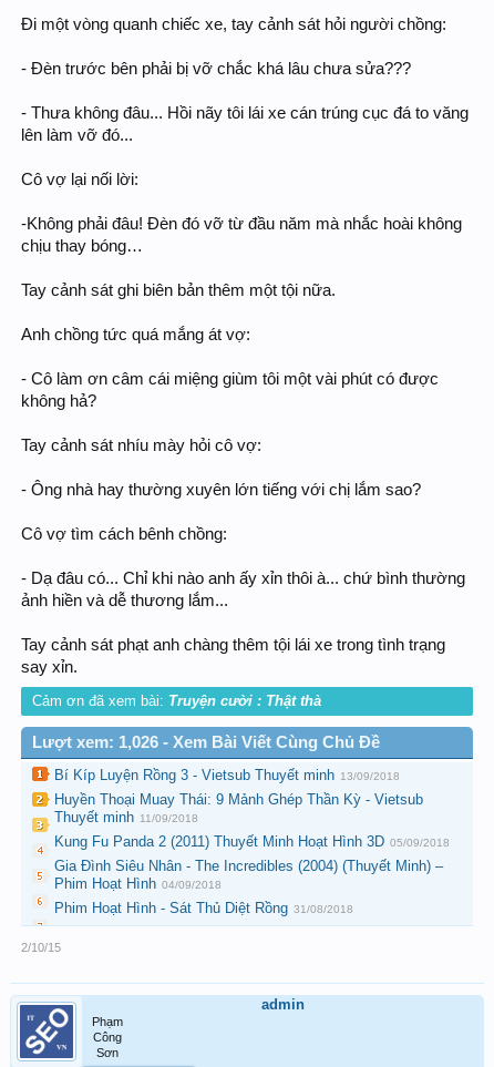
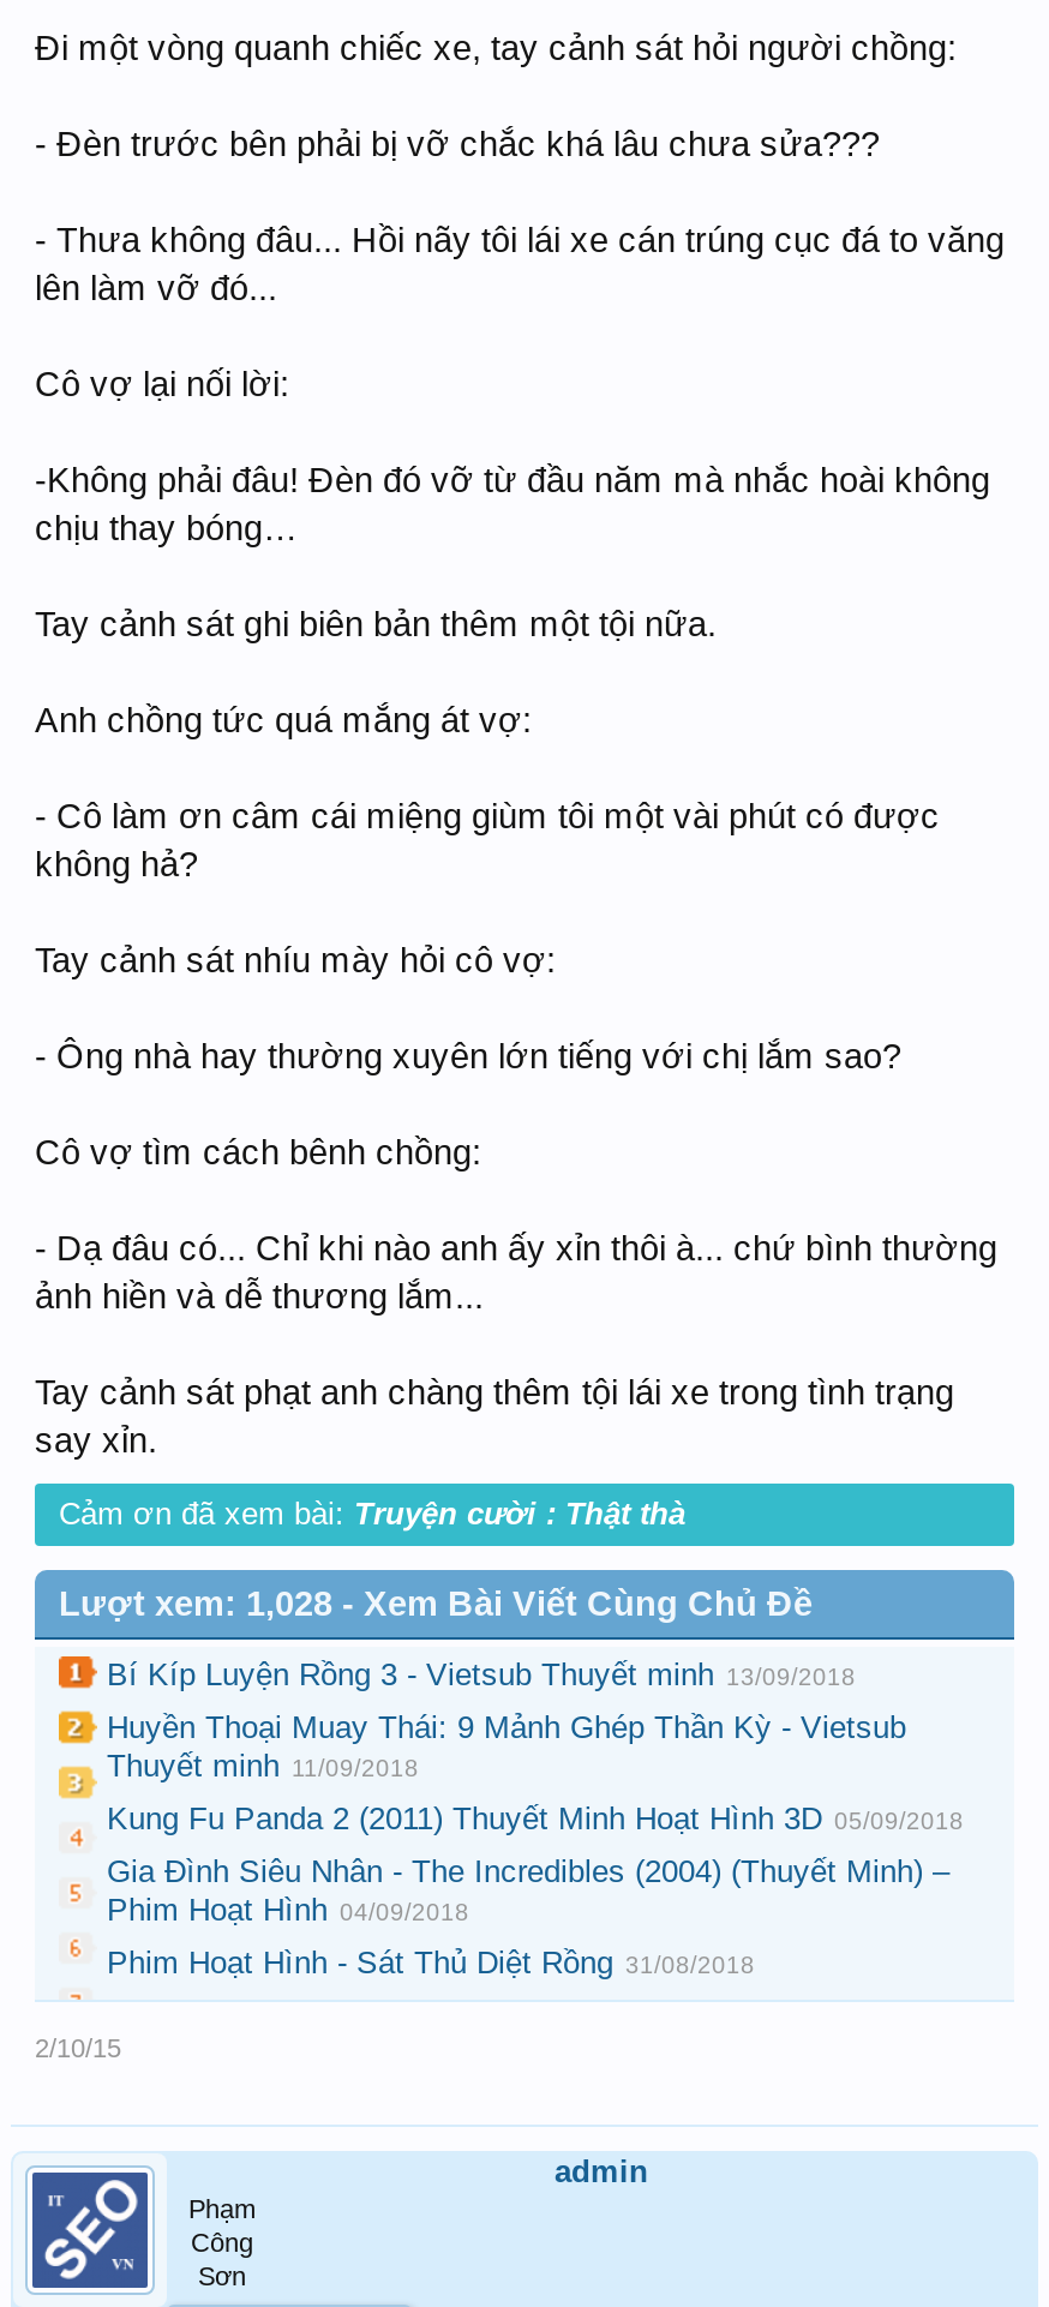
[32,734,380,751] Lượt xem: 1,026 - Xem Bài Viết Cùng Chủ Đề -> [59,1585,813,1623] Lượt xem: 1,028 - Xem Bài Viết Cùng Chủ Đề

